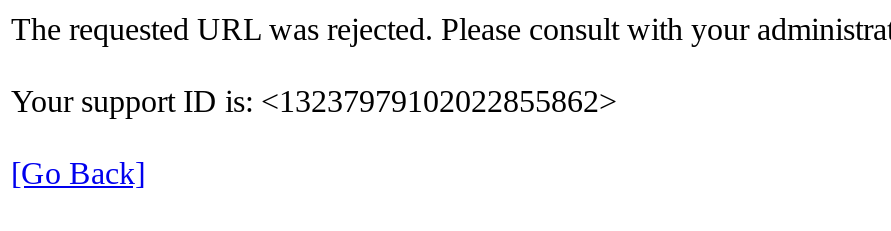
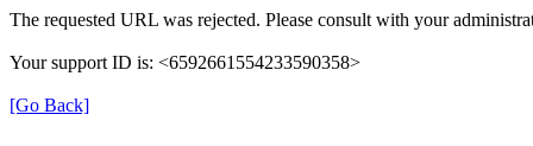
[11,84,617,118] Your support ID is: <13237979102022855862> -> [10,52,360,72] Your support ID is: <6592661554233590358>

